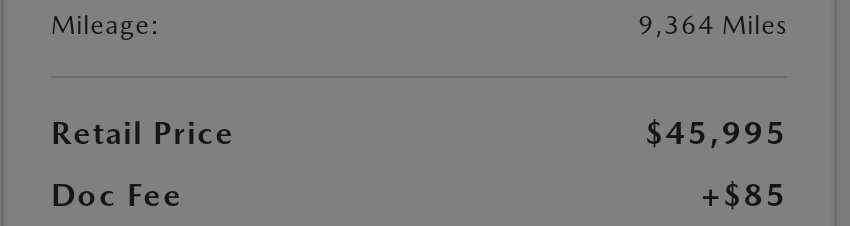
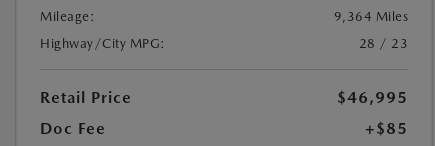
none -> [40,36,408,51] Highway/City MPG: | 28 / 23
[645,115,787,153] $45,995 -> [337,88,408,107] $46,995

